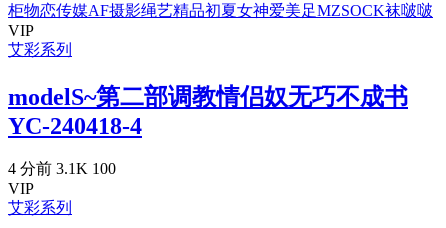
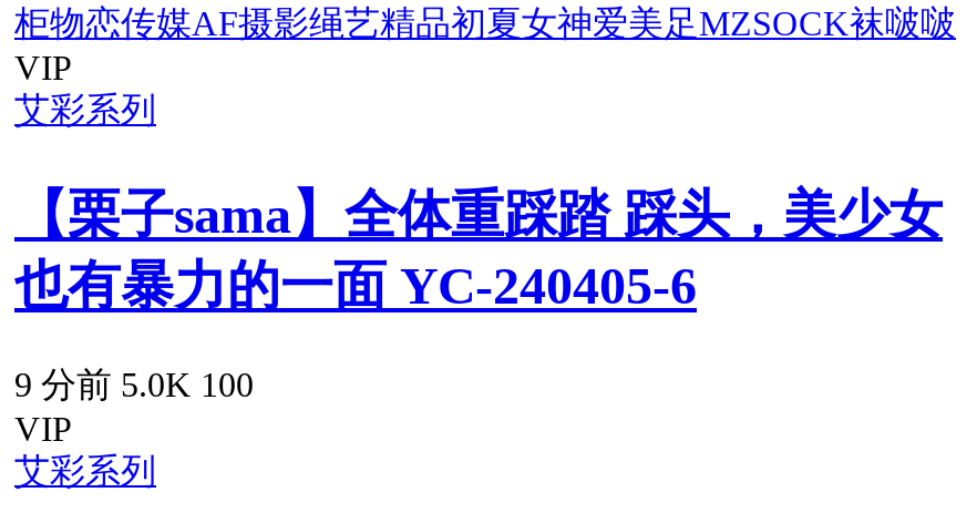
[8,83,408,138] modelS~第二部调教情侣奴无巧不成书 | YC-240418-4 -> [14,185,943,314] 【栗子sama】全体重踩踏 踩头，美少女 | 也有暴力的一面 YC-240405-6
[8,160,116,177] 4 分前 3.1K 100 -> [14,367,254,404] 9 分前 5.0K 100

